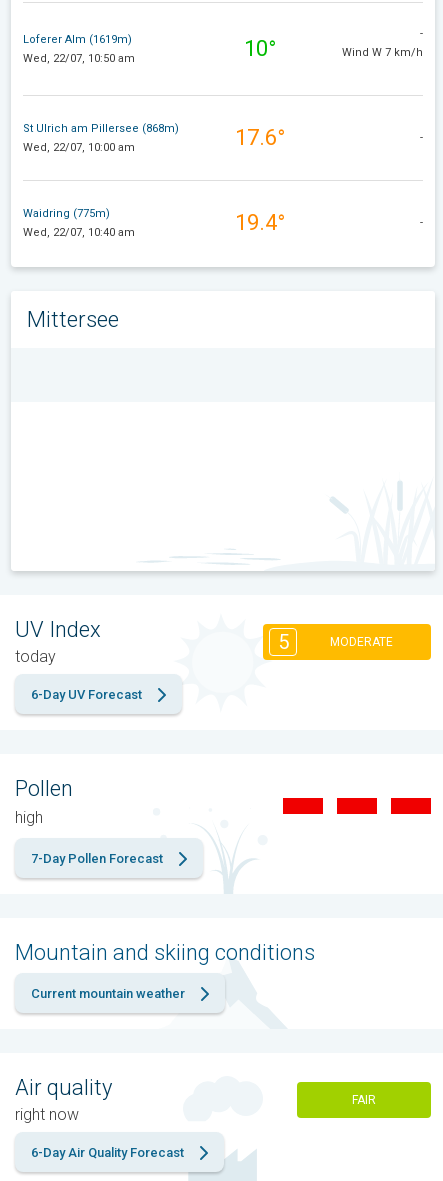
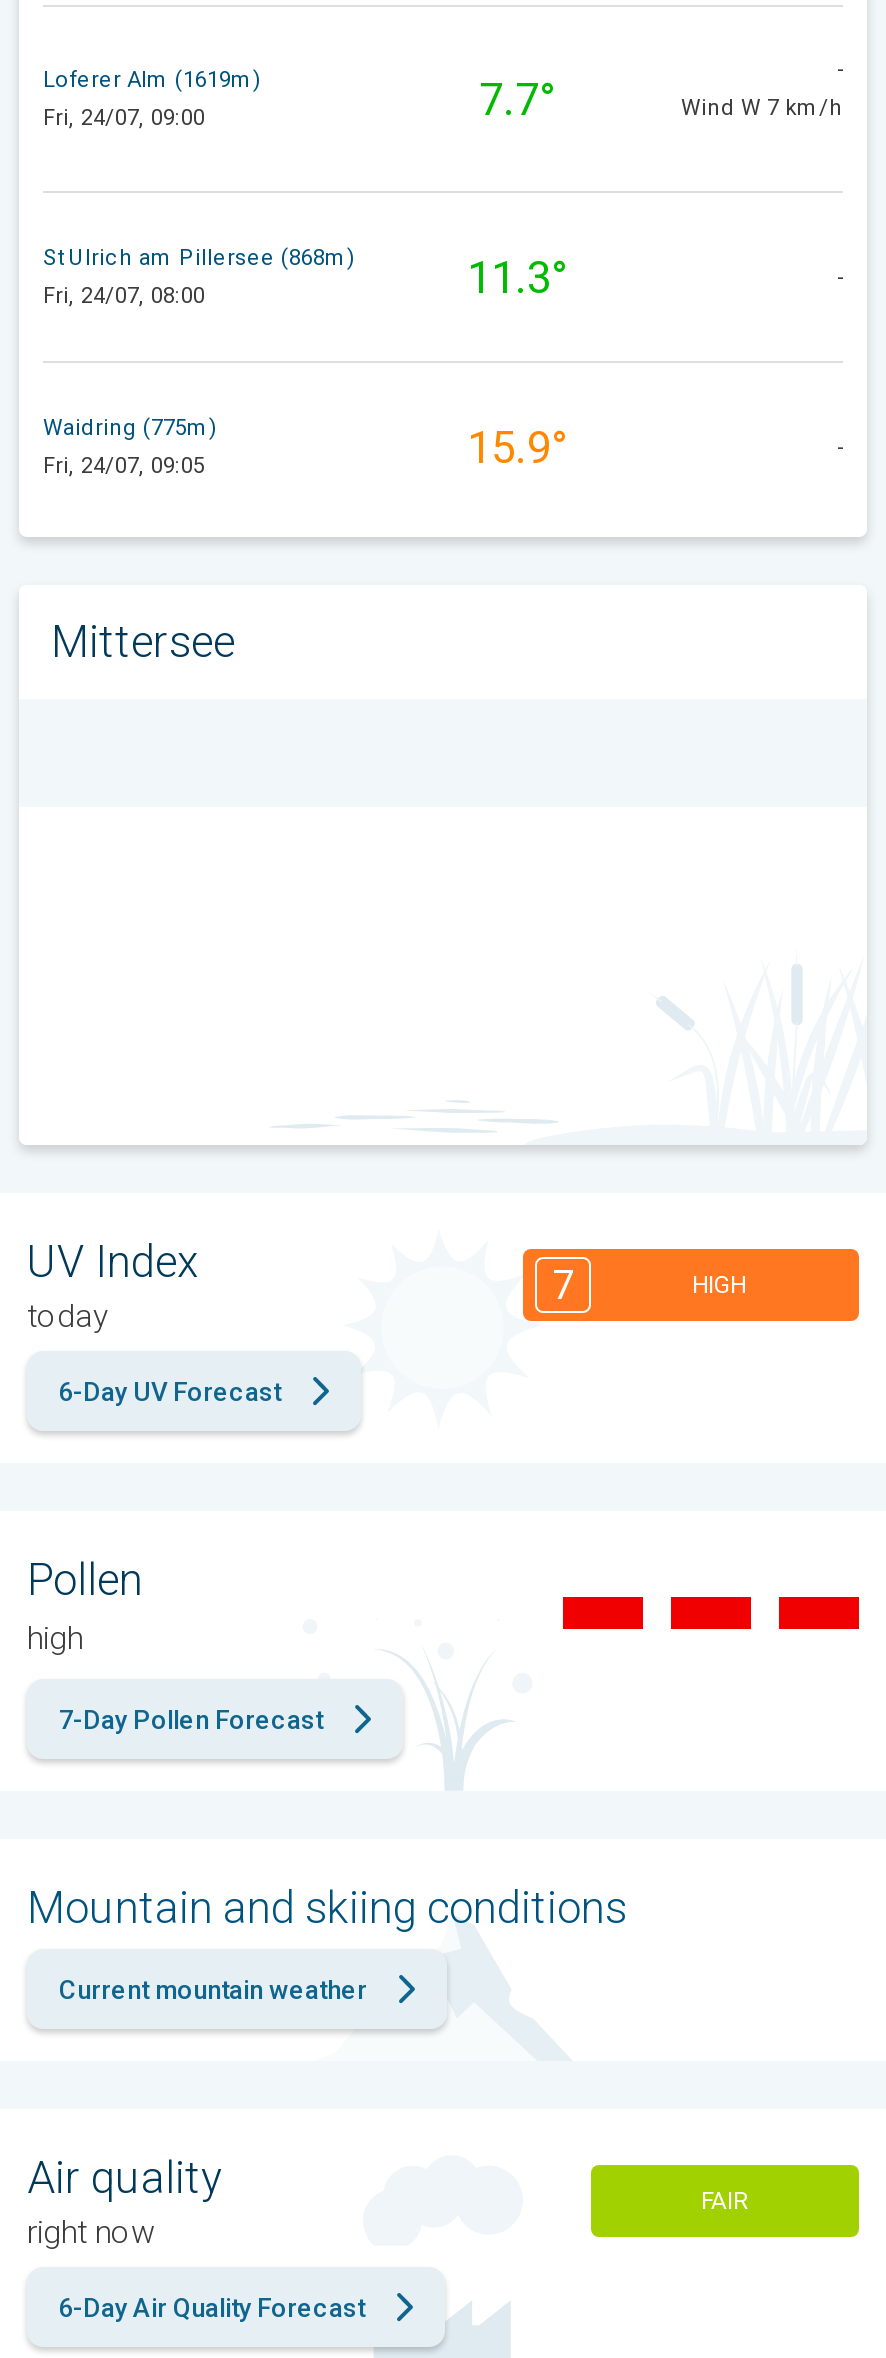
[23,36,276,65] Wed, 22/07, 10:50 am | 10° -> [43,74,555,131] Fri, 24/07, 09:00 | 7.7°
[23,125,285,154] Wed, 22/07, 10:00 am | 17.6° -> [43,252,567,309] Fri, 24/07, 08:00 | 11.3°
[23,210,285,239] Wed, 22/07, 10:40 am | 19.4° -> [43,422,567,479] Fri, 24/07, 09:05 | 15.9°
[277,630,392,654] 5 | MODERATE -> [552,1261,746,1309] 7 | HIGH

